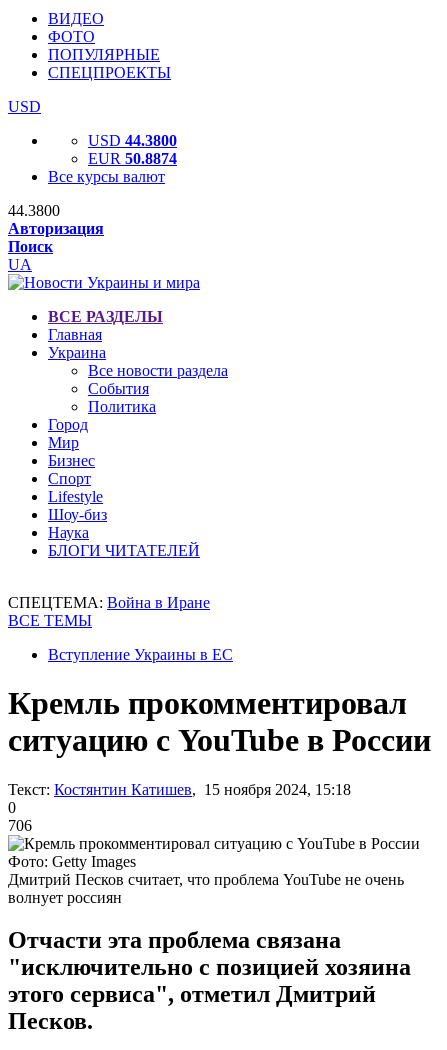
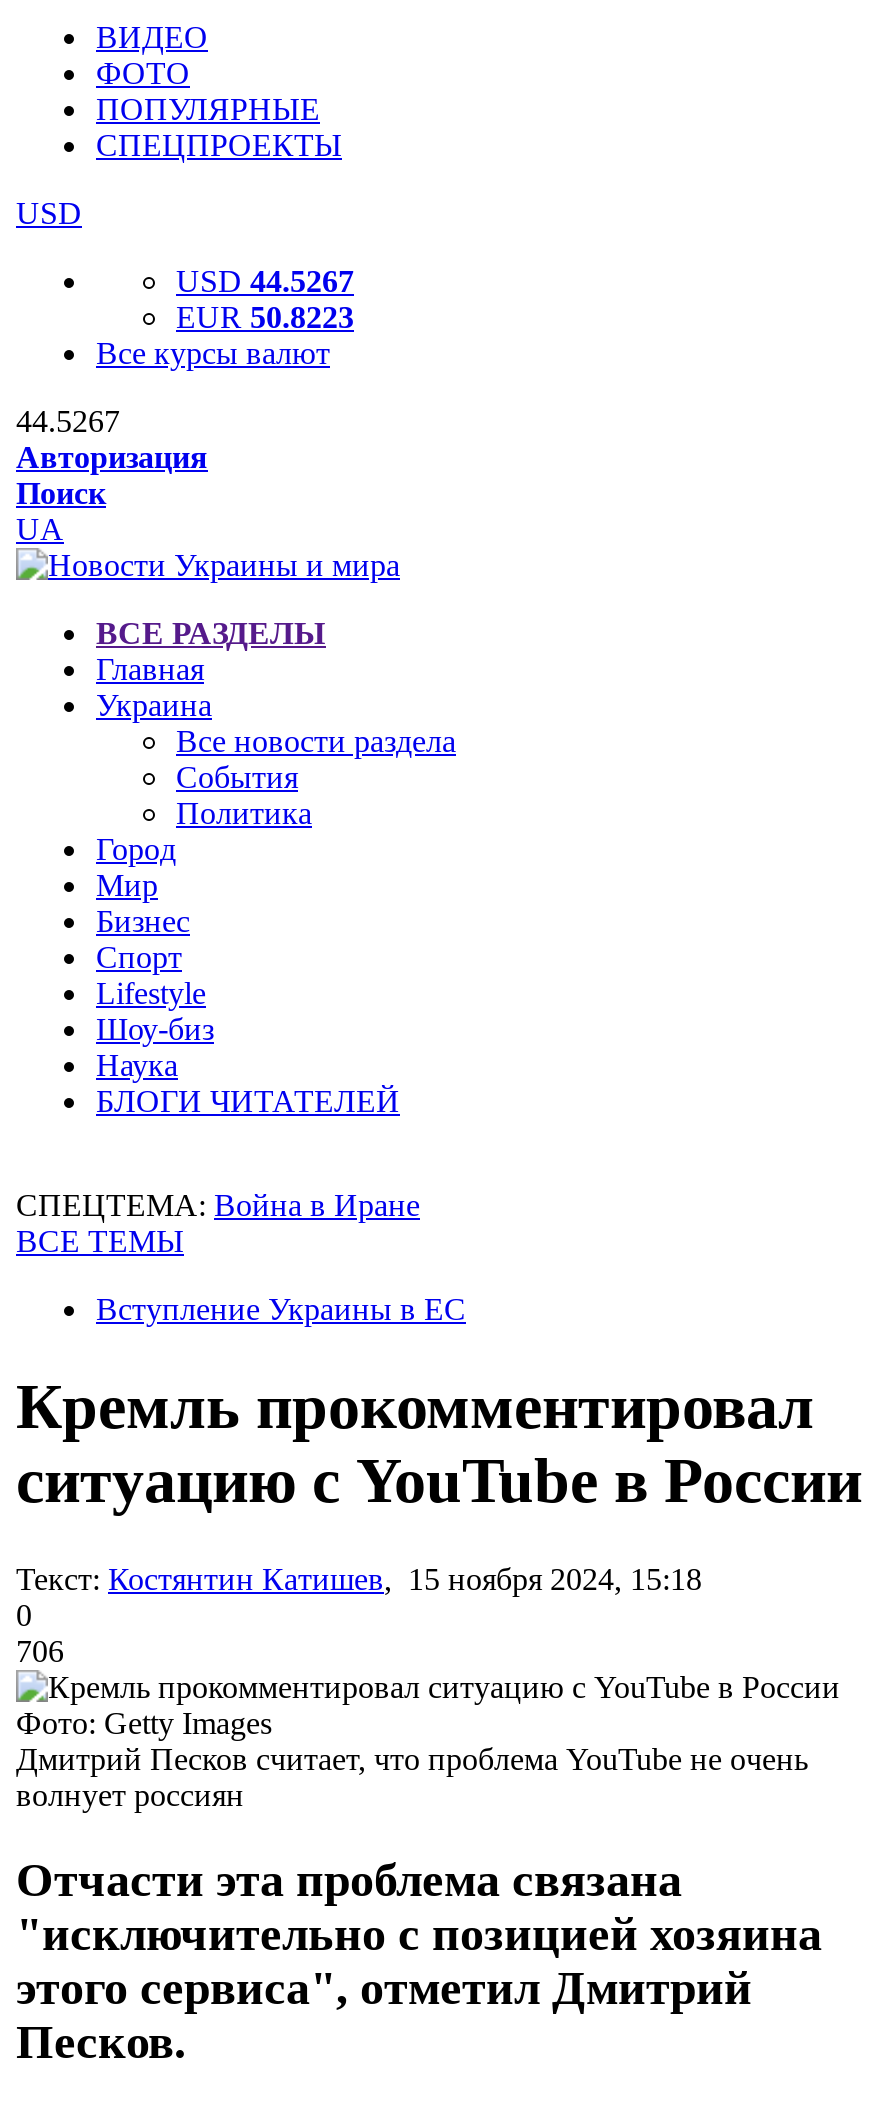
[88,132,177,149] USD 44.3800 -> [176,264,354,298] USD 44.5267
[88,150,177,167] EUR 50.8874 -> [176,300,354,334] EUR 50.8223
[8,202,60,219] 44.3800 -> [16,404,120,438] 44.5267

